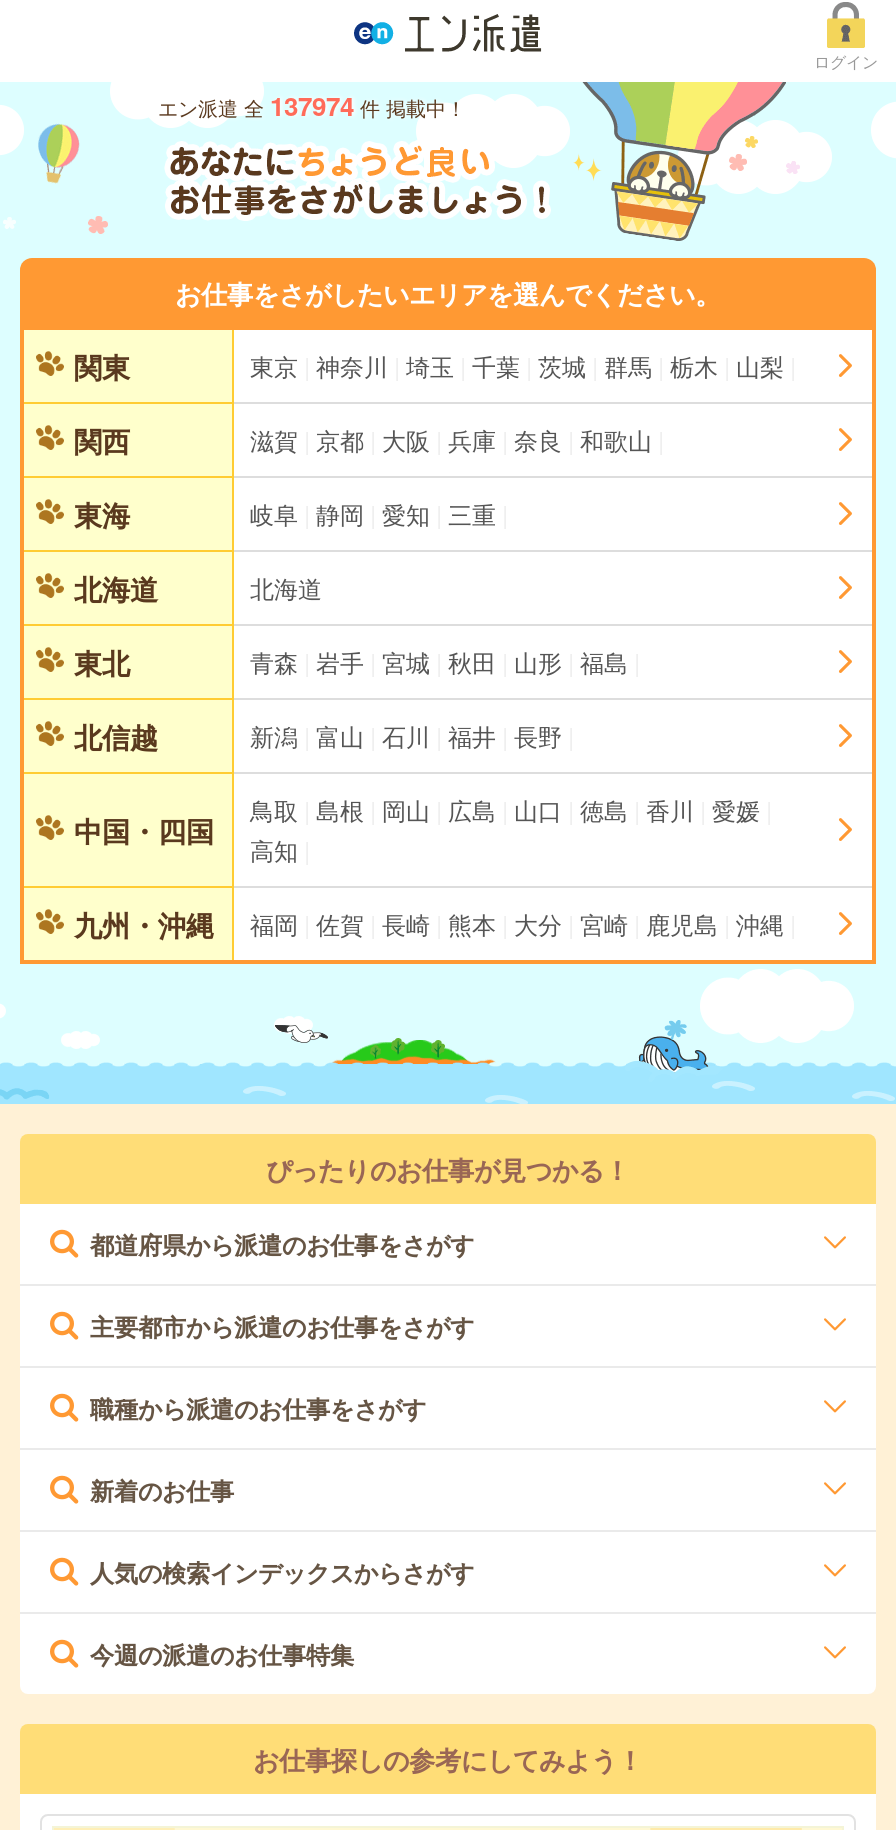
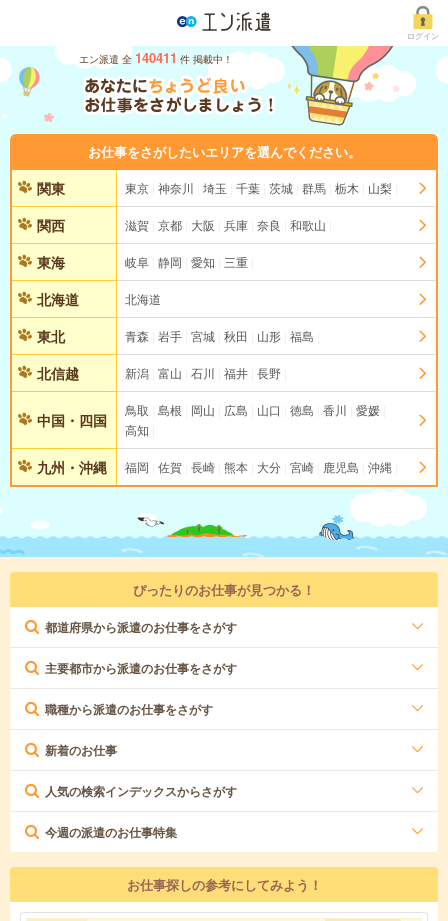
[158,87,466,125] エン派遣 全 137974 件 掲載中！ -> [79,48,233,67] エン派遣 全 140411 件 掲載中！

